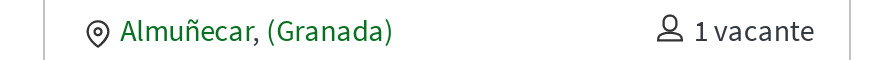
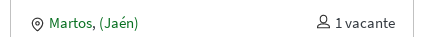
[120,12,394,50] Almuñecar, (Granada) -> [49,13,139,32] Martos, (Jaén)

